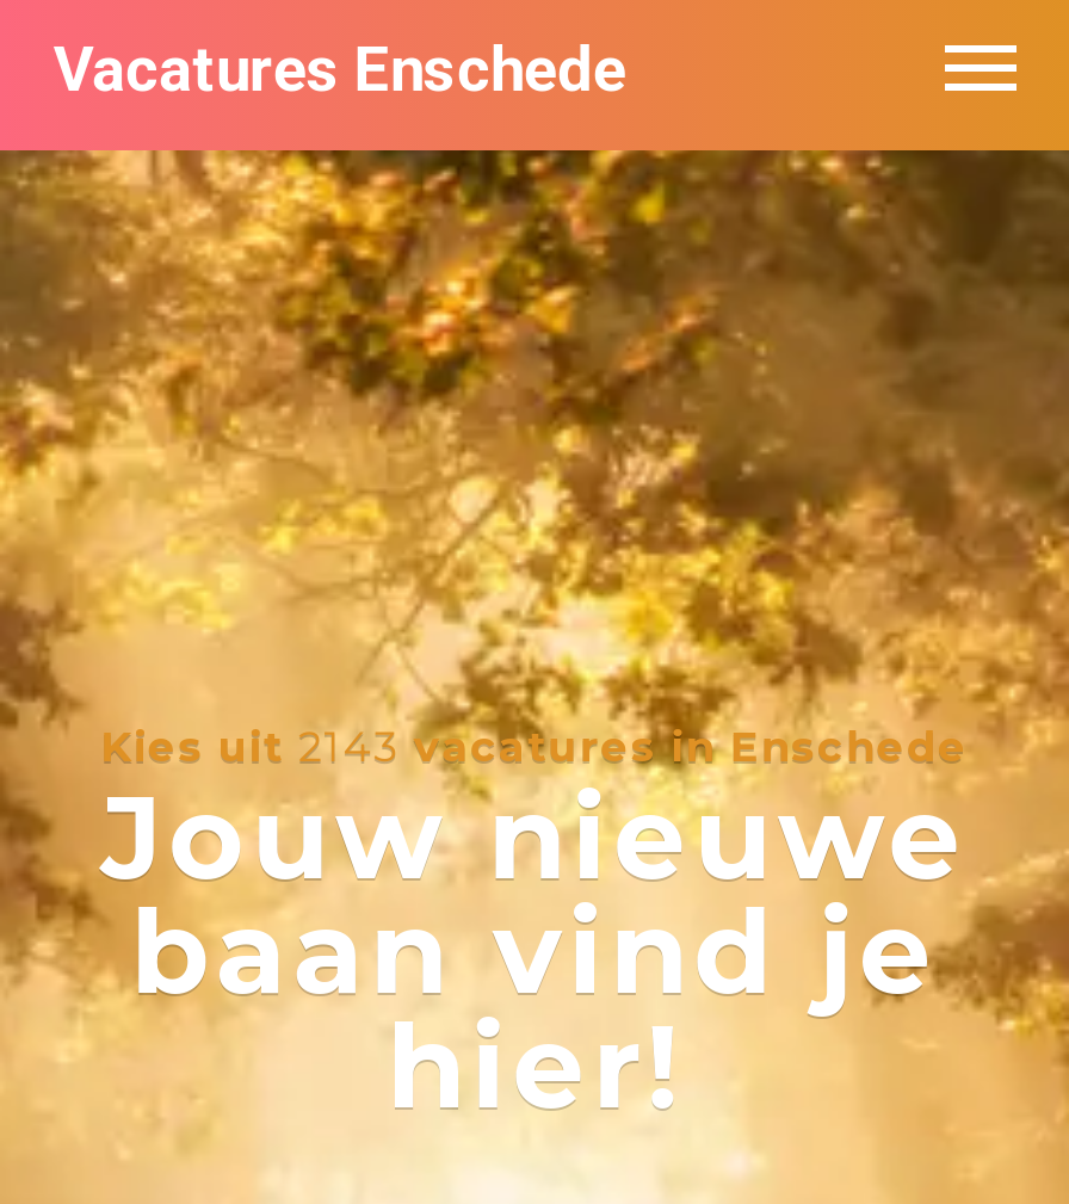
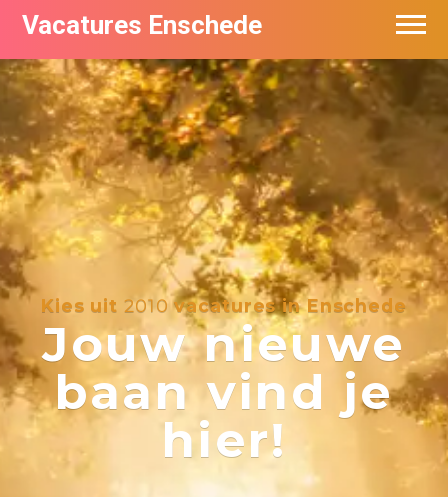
[100,721,969,771] Kies uit 2143 vacatures in Enschede -> [41,295,407,316] Kies uit 2010 vacatures in Enschede

